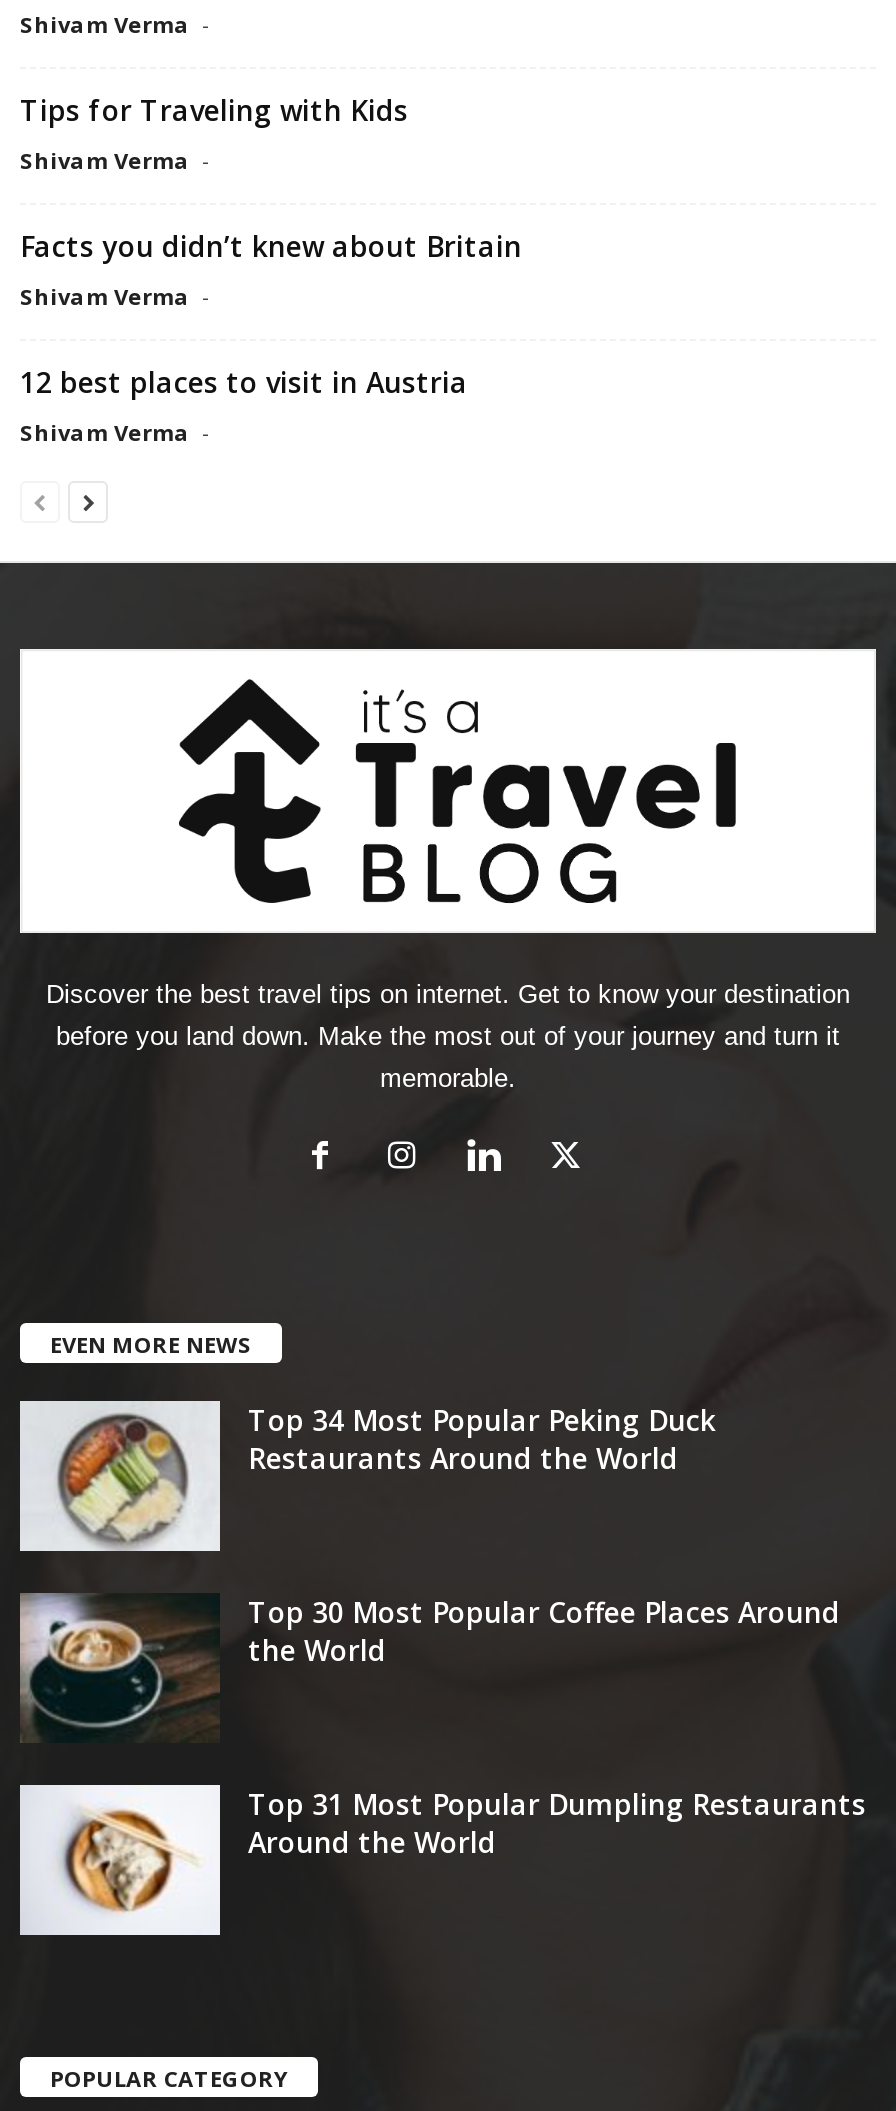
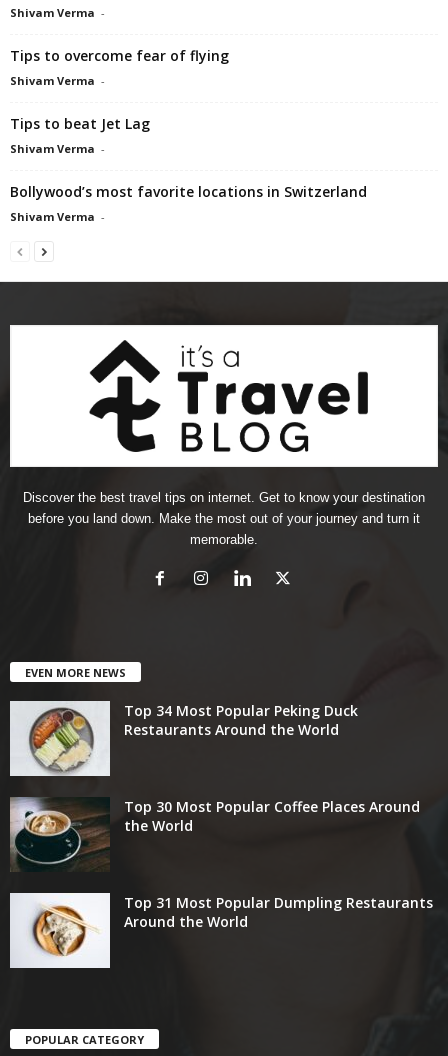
[20,90,408,128] Tips for Traveling with Kids -> [10,46,229,65] Tips to overcome fear of flying
[20,226,522,264] Facts you didn’t knew about Britain -> [10,114,150,133] Tips to beat Jet Lag
[20,362,468,400] 12 best places to visit in Austria -> [10,182,367,201] Bollywood’s most favorite locations in Switzerland

